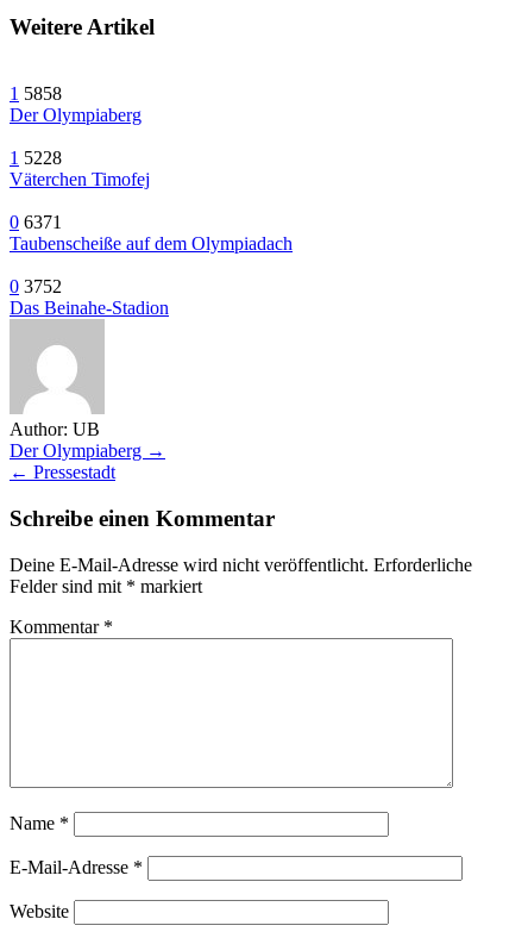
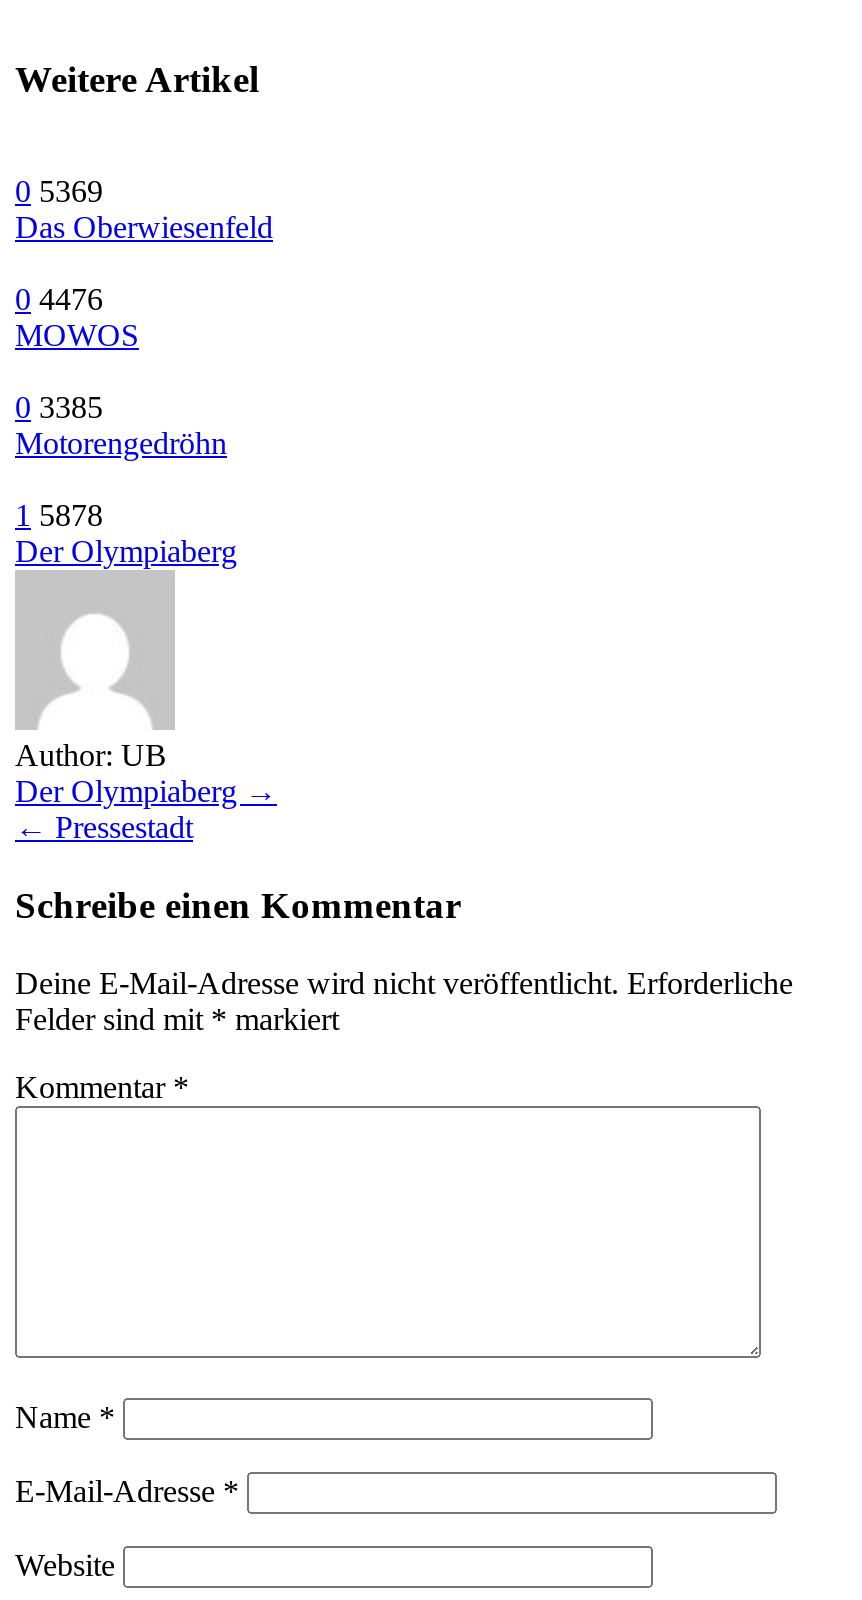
[10,84,62,104] 1 5858 -> [15,175,273,533] 0 5369 | Das Oberwiesenfeld | 0 4476 | MOWOS | 0 3385 | Motorengedröhn | 1 5878
moved [10,105,142,125] -> [15,535,237,569]: Der Olympiaberg
[10,148,293,318] 1 5228 | Väterchen Timofej | 0 6371 | Taubenscheiße auf dem Olympiadach | 0 3752 | Das Beinahe-Stadion -> none

